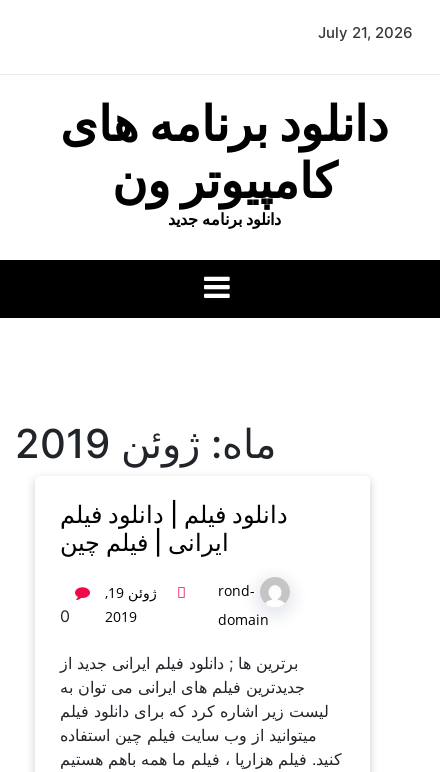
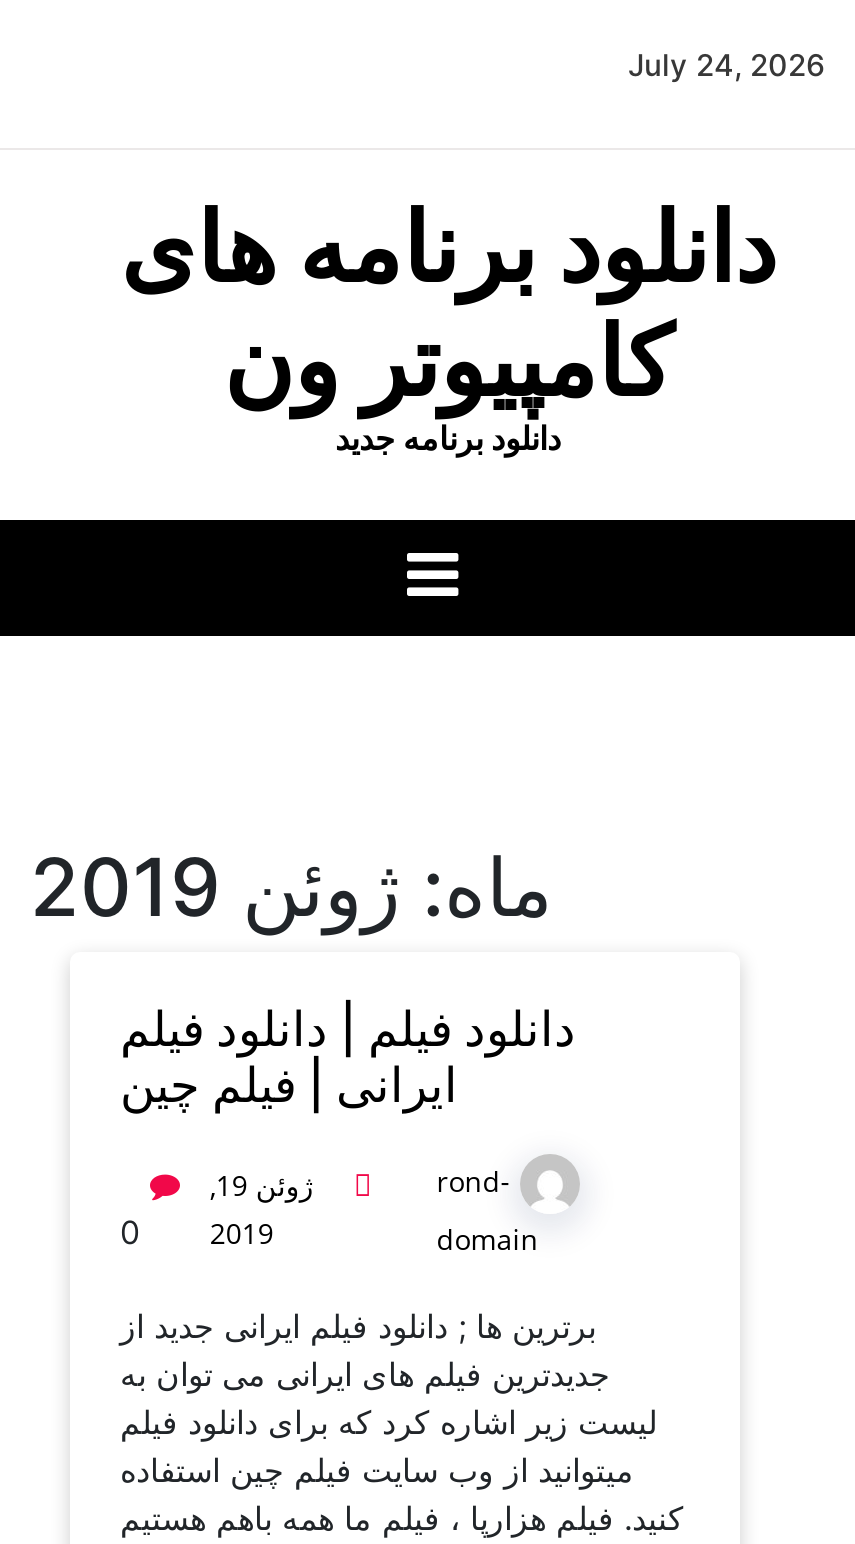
[318,23,413,42] July 21, 2026 -> [628,46,826,84] July 24, 2026

